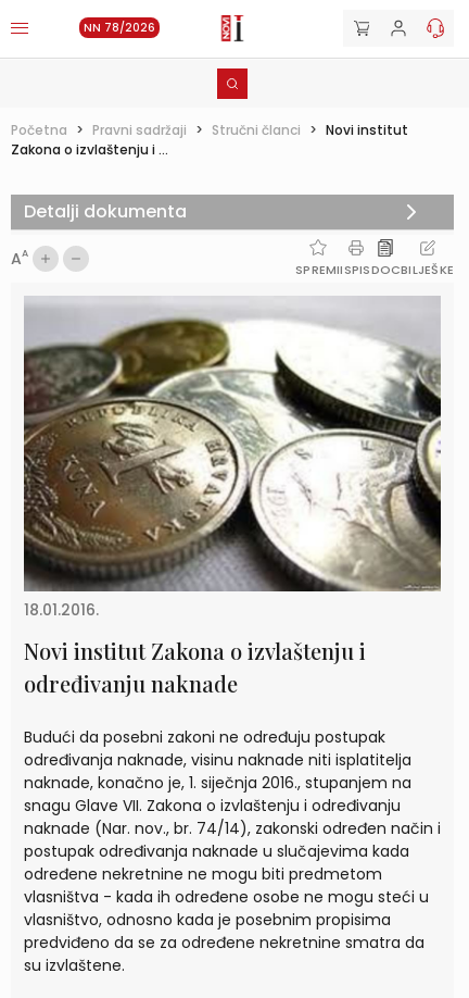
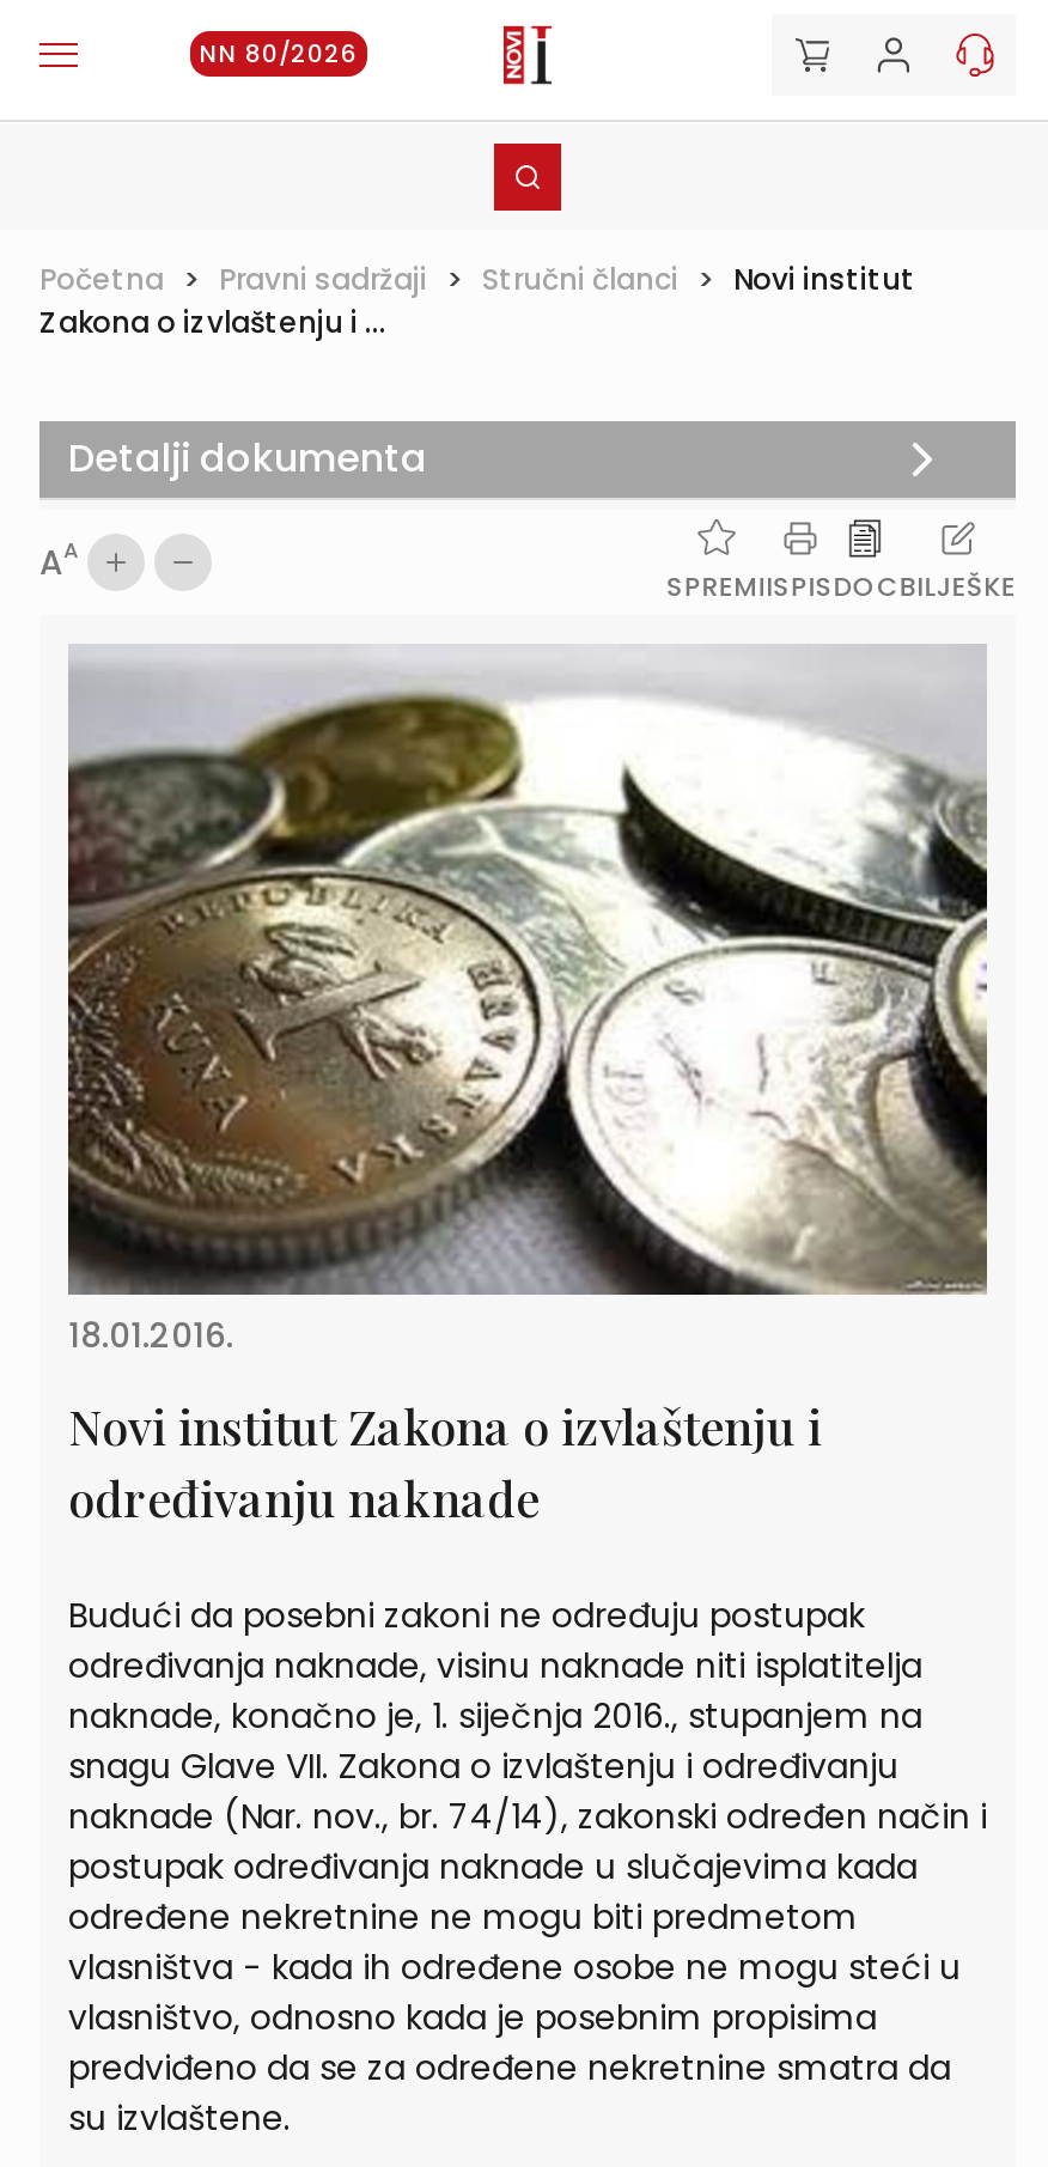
[84,20,155,36] NN 78/2026 -> [200,36,358,72] NN 80/2026

